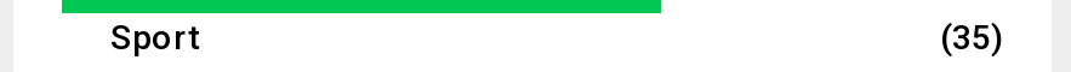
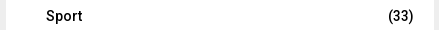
[940,18,1003,57] (35) -> [388,8,414,24] (33)

